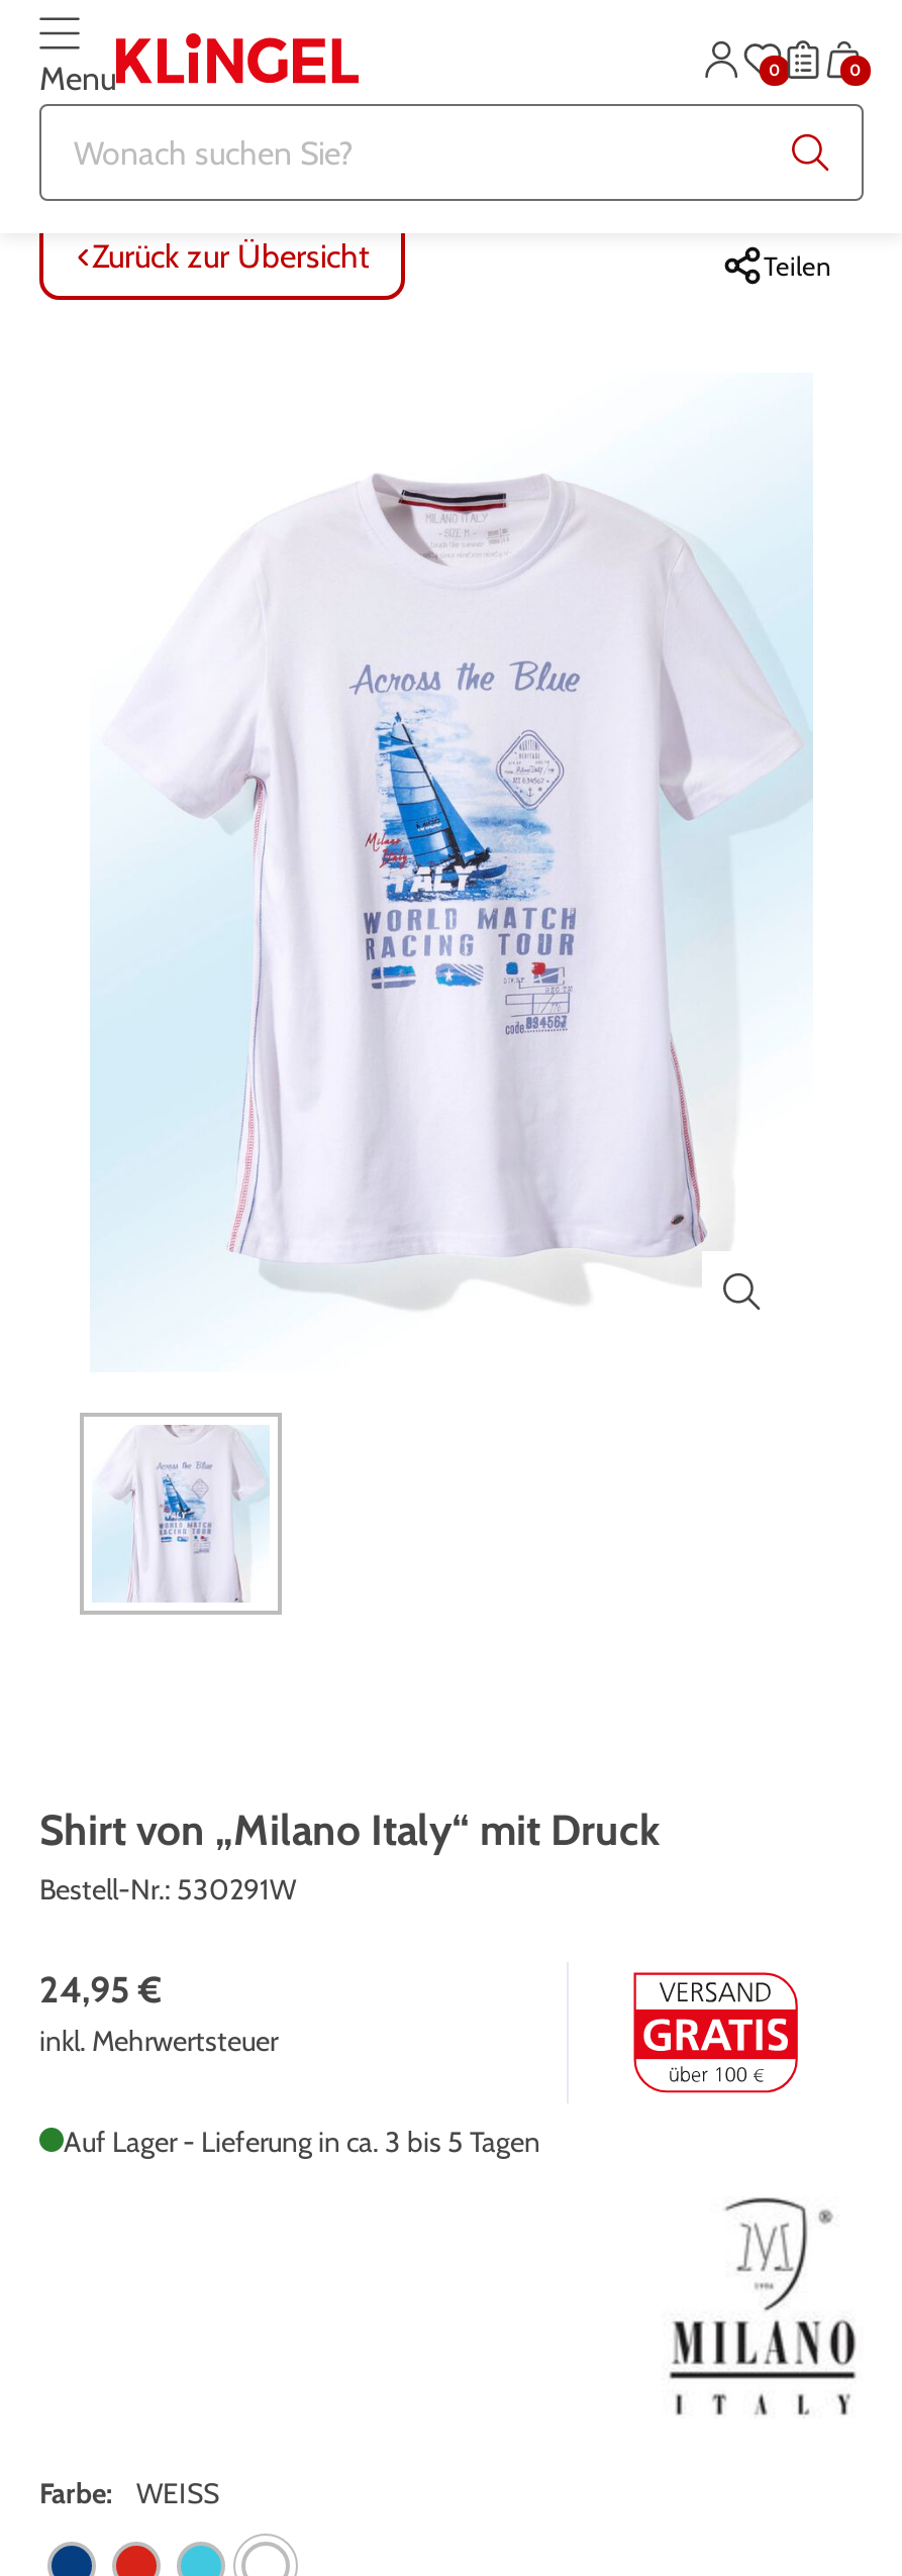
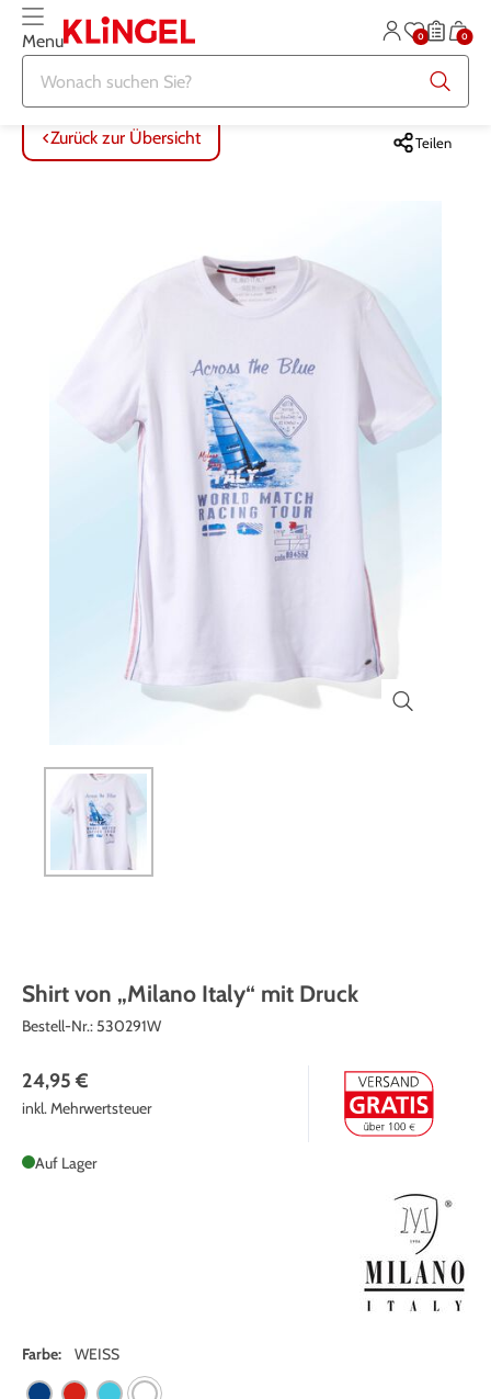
[64,2124,540,2160] Auf Lager - Lieferung in ca. 3 bis 5 Tagen -> [35,1153,96,1173] Auf Lager

